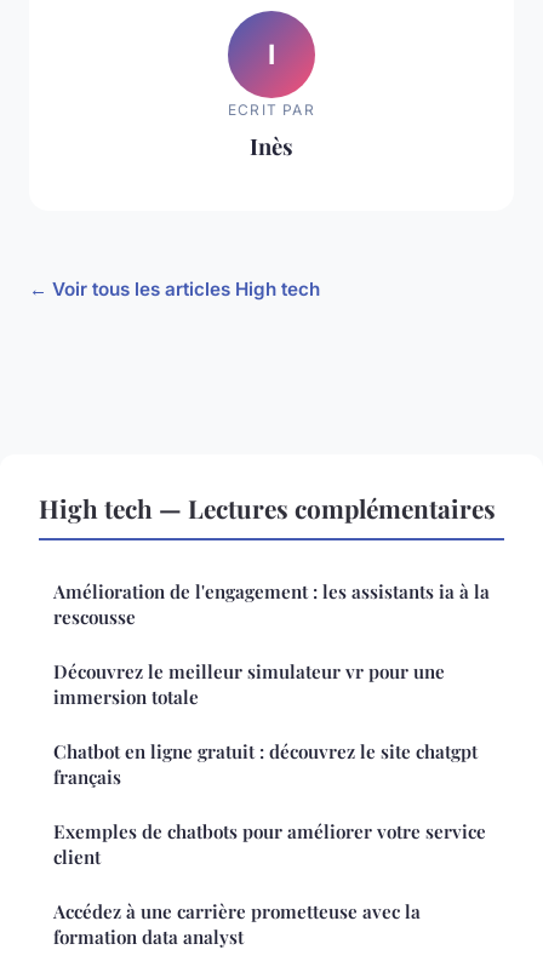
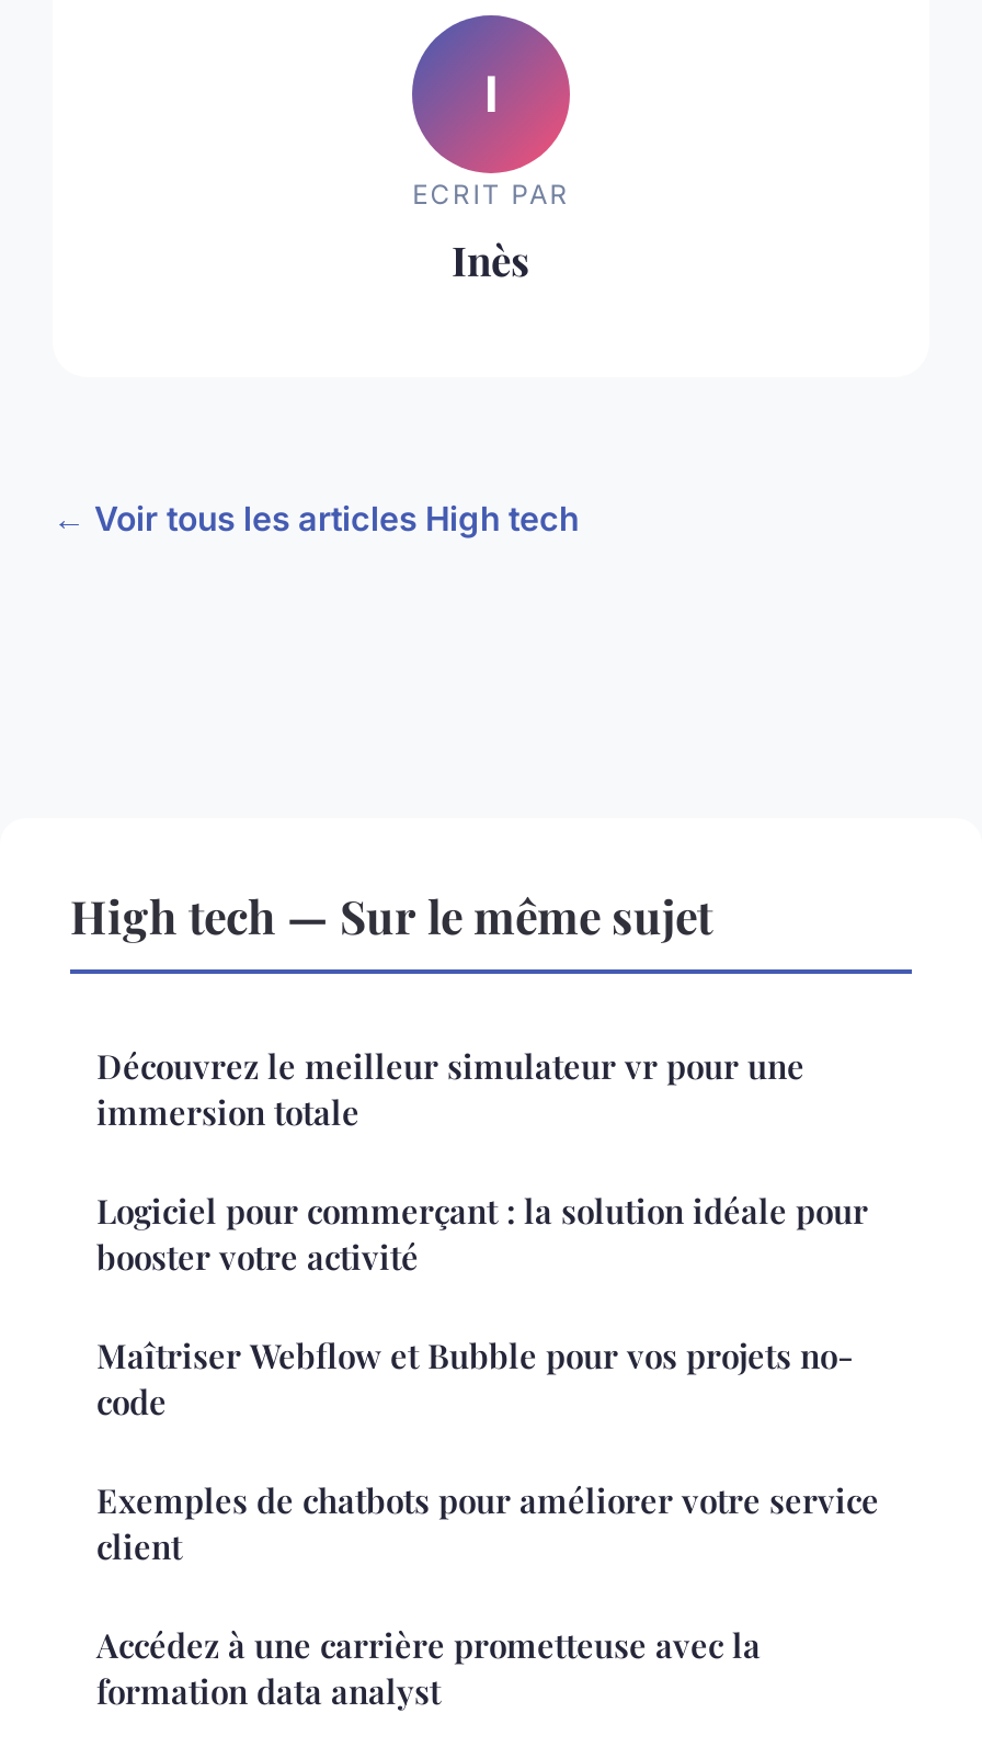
[39,491,496,629] High tech — Lectures complémentaires | Amélioration de l'engagement : les assistants ia à la | rescousse -> [70,884,712,945] High tech — Sur le même sujet
moved [53,659,445,709] -> [96,1044,804,1134]: Découvrez le meilleur simulateur vr pour une | immersion totale
[53,739,478,789] Chatbot en ligne gratuit : découvrez le site chatgpt | français -> [96,1189,868,1423] Logiciel pour commerçant : la solution idéale pour | booster votre activité | Maîtriser Webflow et Bubble pour vos projets no- | code

